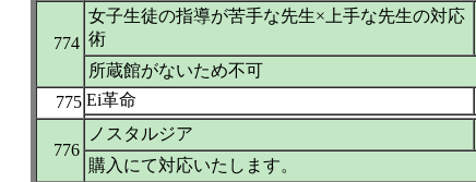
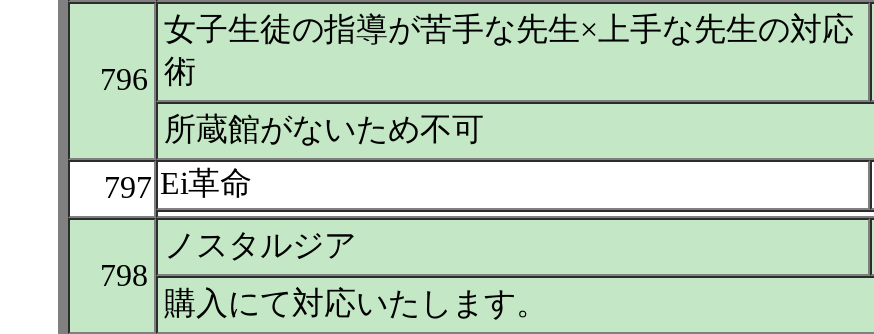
[53,29,106,52] 774 術 -> [100,54,196,96] 796 術
[56,90,136,111] 775 Ei革命 -> [104,166,252,204] 797 Ei革命
[53,141,80,159] 776 -> [100,258,148,292] 798

